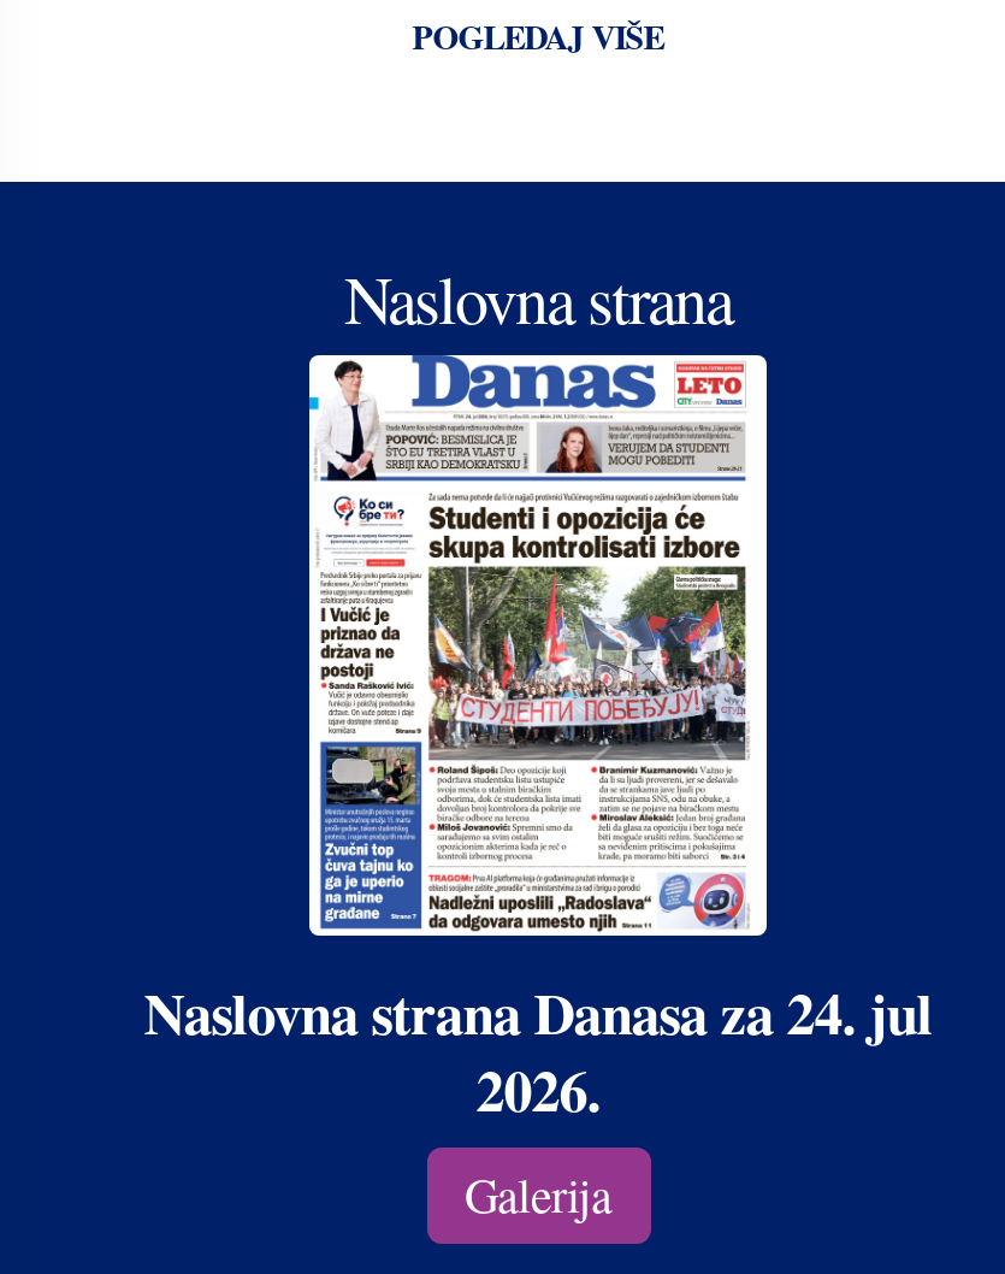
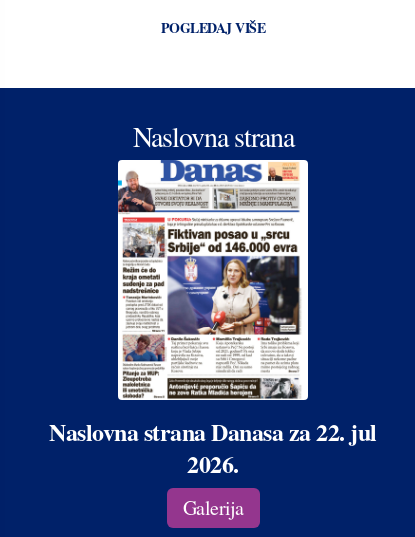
[144,360,932,1054] [image] | Naslovna strana Danasa za 24. jul -> [49,161,377,449] [image] | Naslovna strana Danasa za 22. jul

